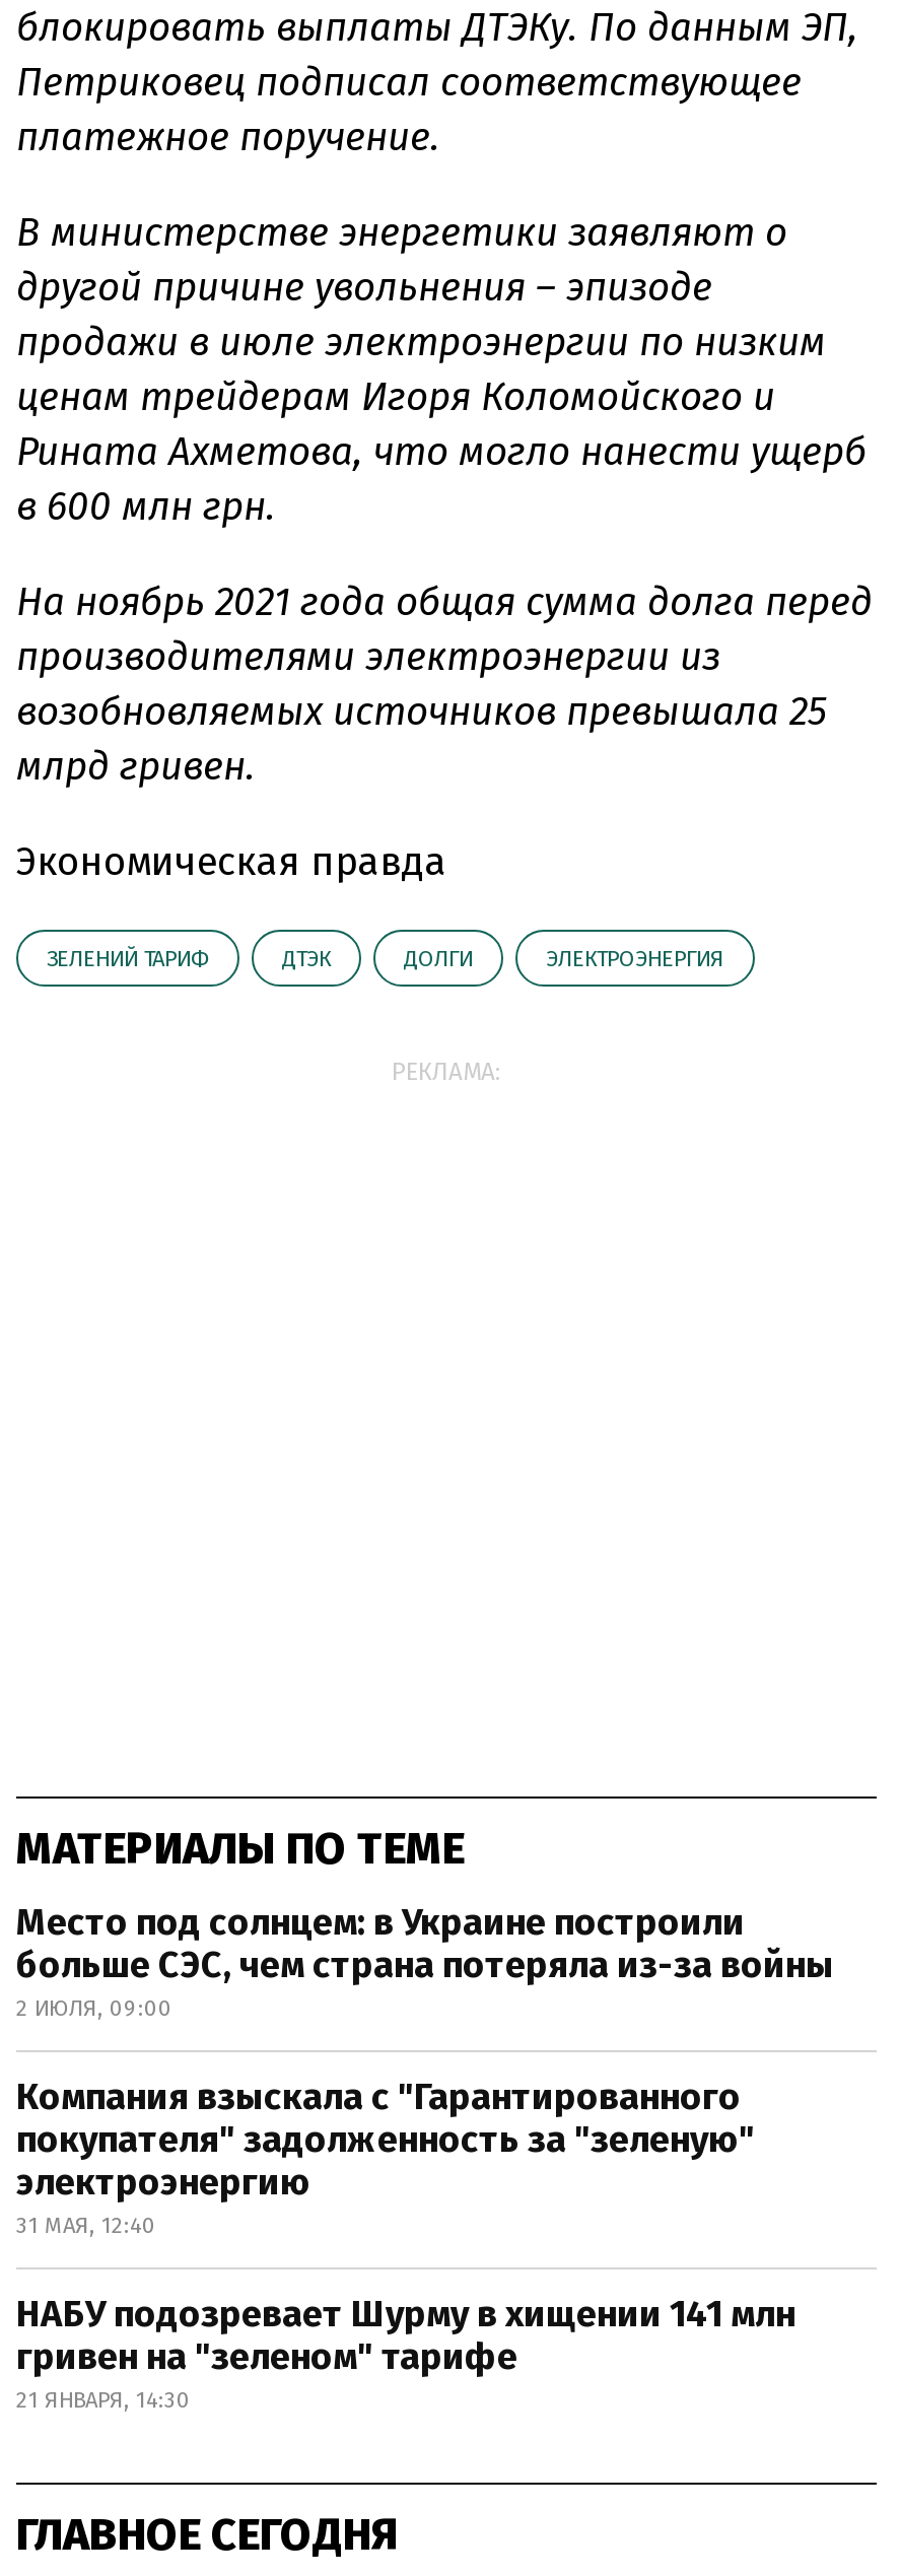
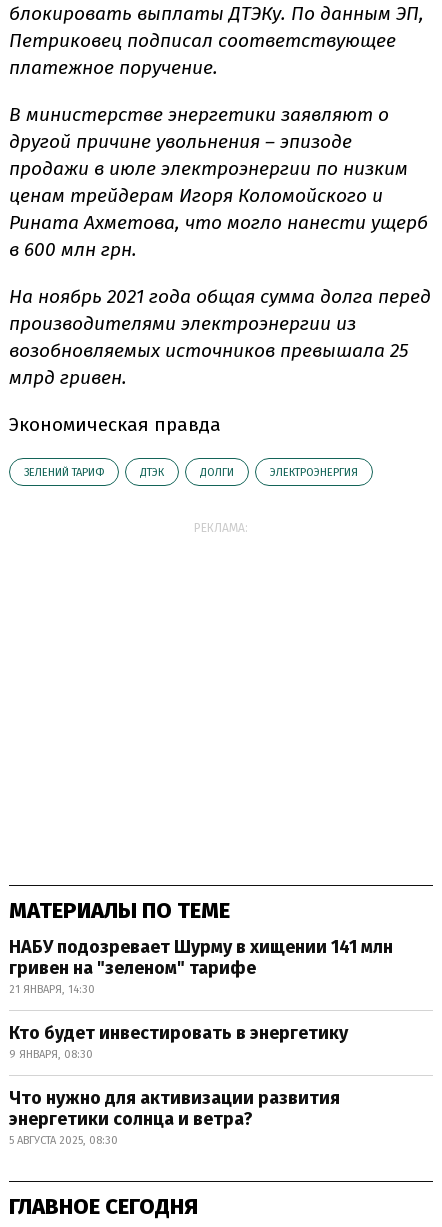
[16,1901,834,2240] Место под солнцем: в Украине построили | больше СЭС, чем страна потеряла из-за войны | 2 ИЮЛЯ, 09:00 | Компания взыскала с "Гарантированного | покупателя" задолженность за "зеленую" | электроэнергию | 31 МАЯ, 12:40 -> none
moved [16,2293,795,2414] -> [9,936,393,996]: НАБУ подозревает Шурму в хищении 141 млн | гривен на "зеленом" тарифе | 21 ЯНВАРЯ, 14:30
none -> [9,1022,348,1147] Кто будет инвестировать в энергетику | 9 ЯНВАРЯ, 08:30 | Что нужно для активизации развития | энергетики солнца и ветра? | 5 АВГУСТА 2025, 08:30

